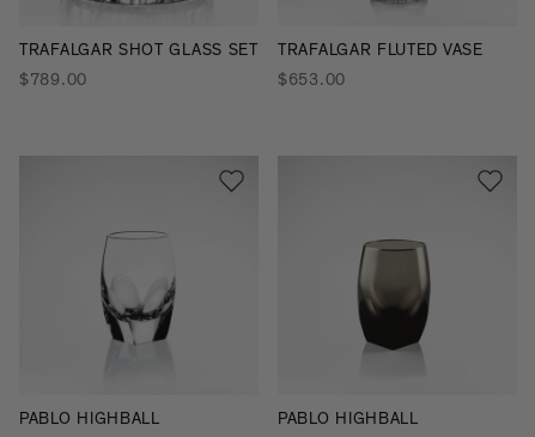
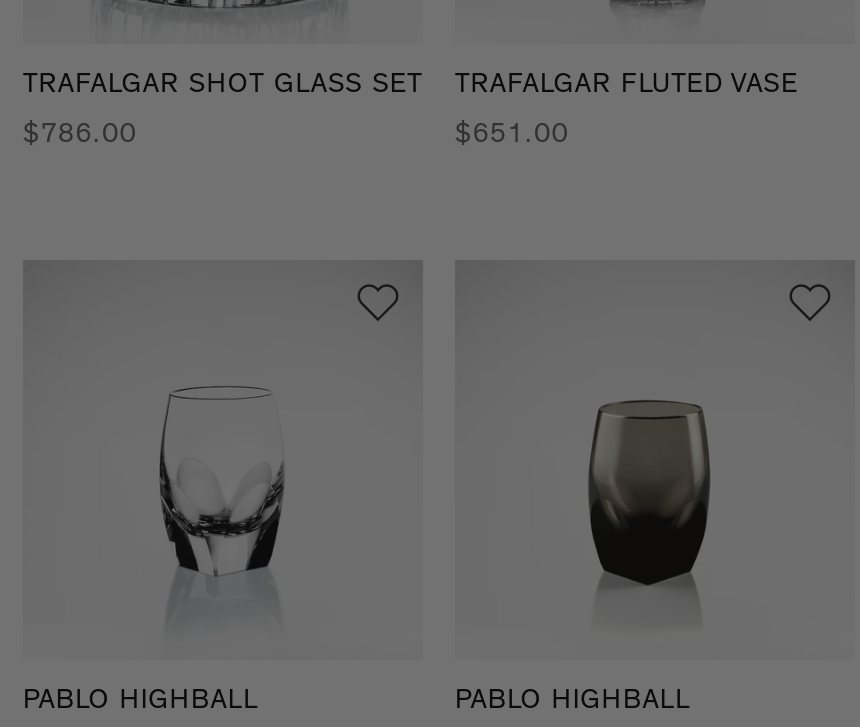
[19,72,87,89] $789.00 -> [23,120,137,148] $786.00
[278,72,346,89] $653.00 -> [455,120,569,148] $651.00

